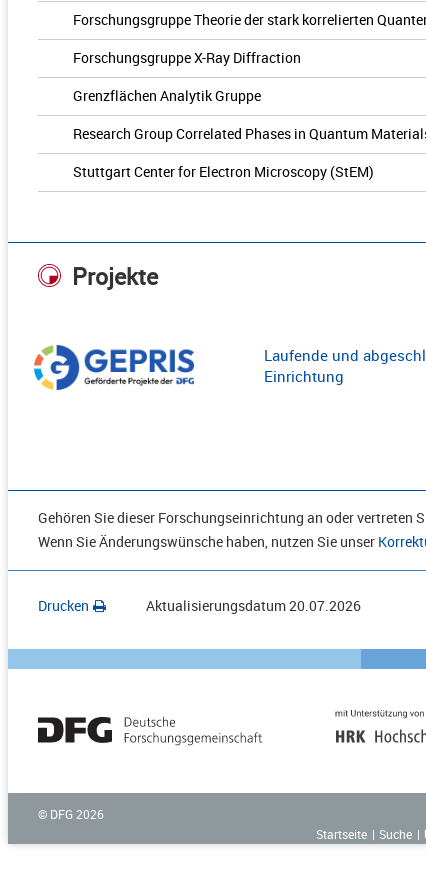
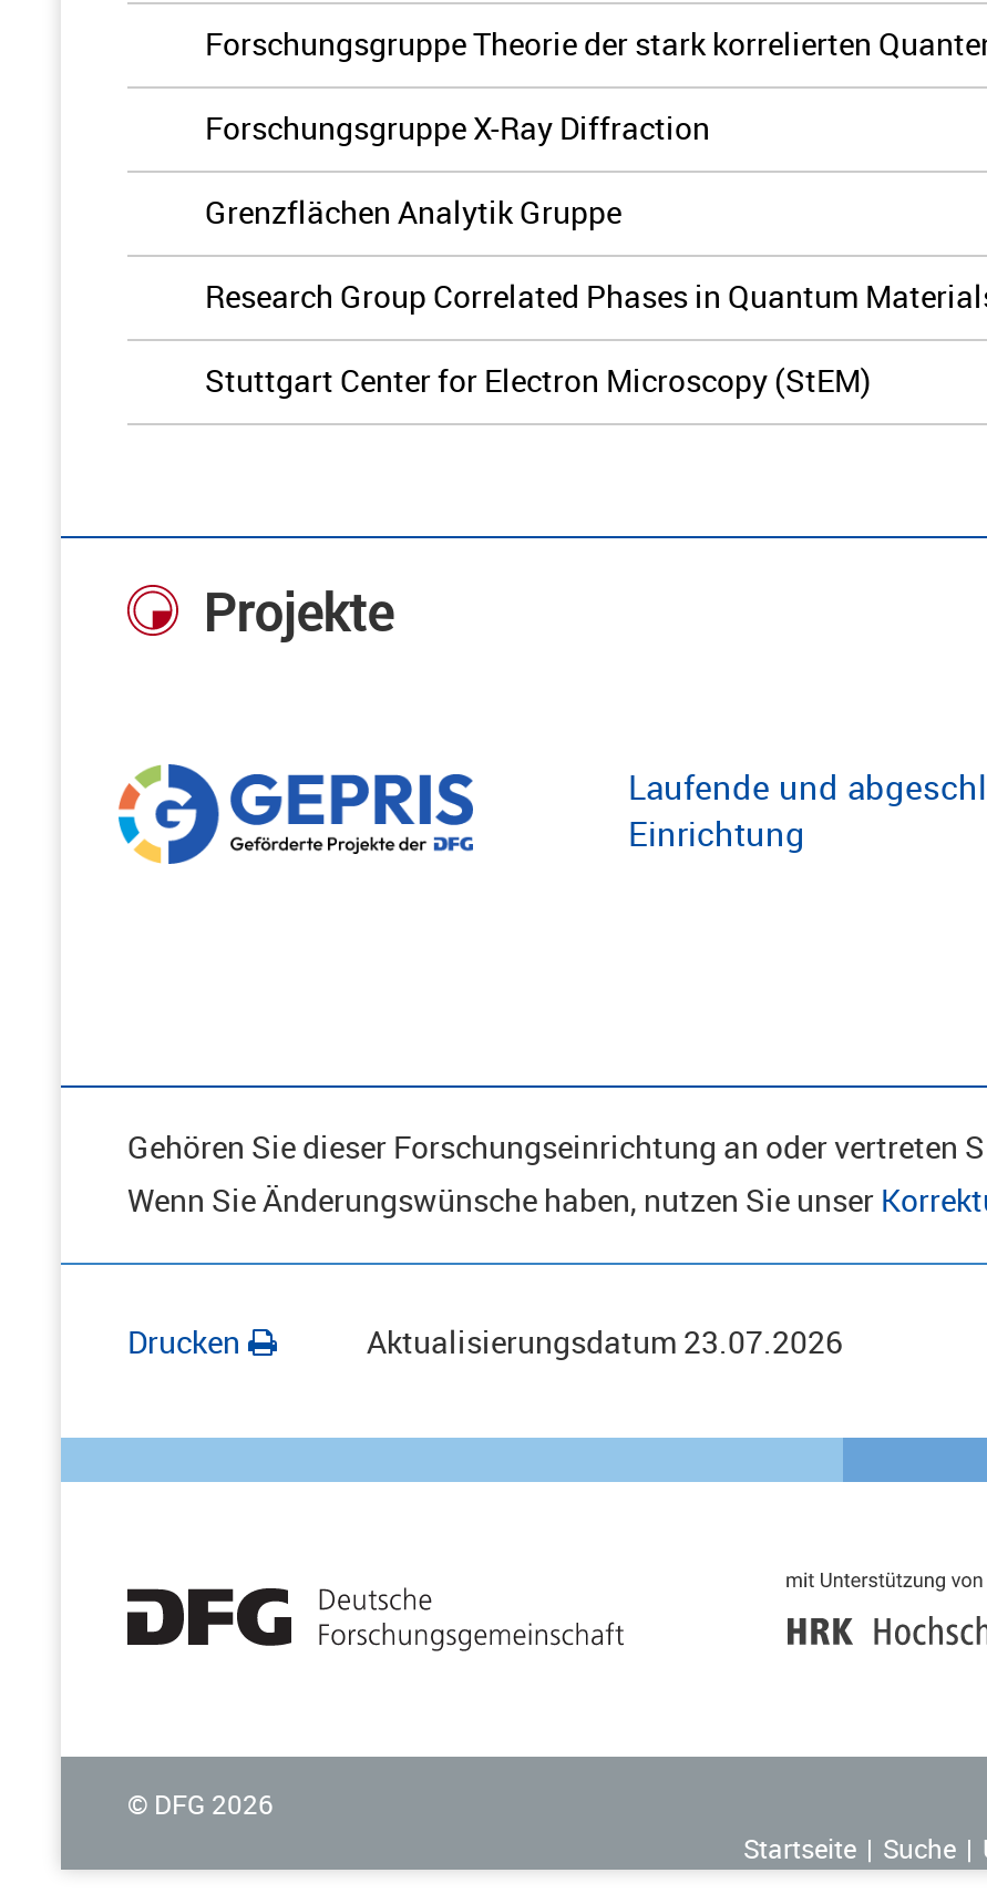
[146,596,361,615] Aktualisierungsdatum 20.07.2026 -> [367,1321,843,1363] Aktualisierungsdatum 23.07.2026

